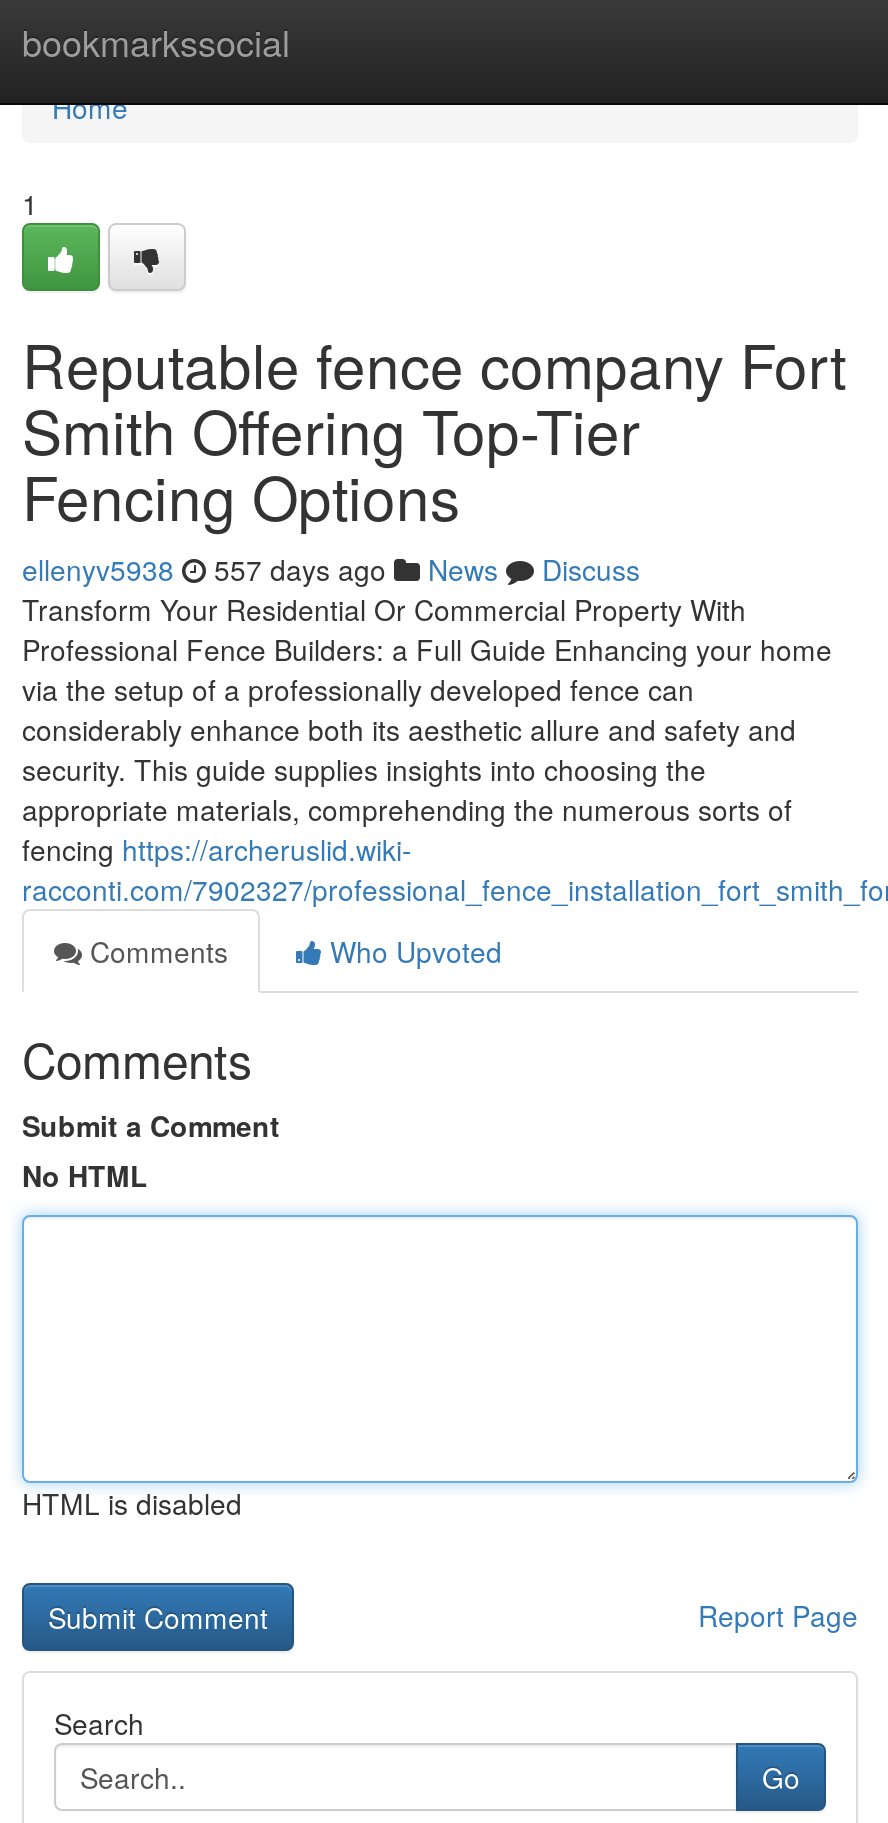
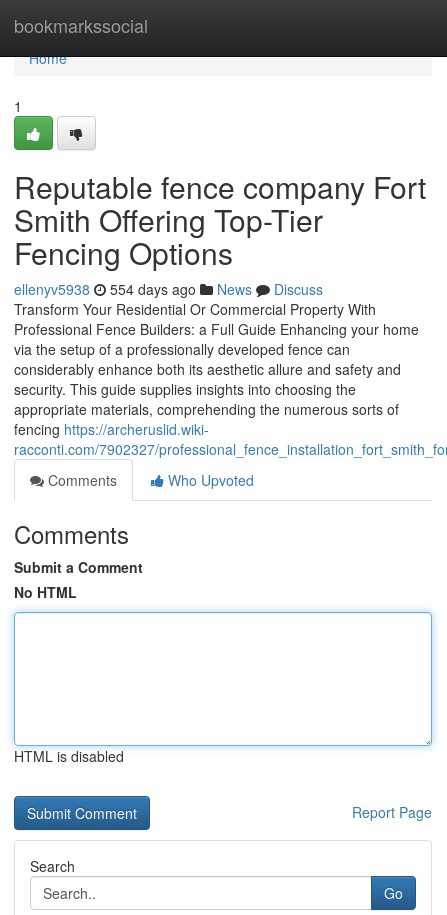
[22,549,640,589] ellenyv5938 557 days ago News Discuss -> [14,279,323,299] ellenyv5938 554 days ago News Discuss

